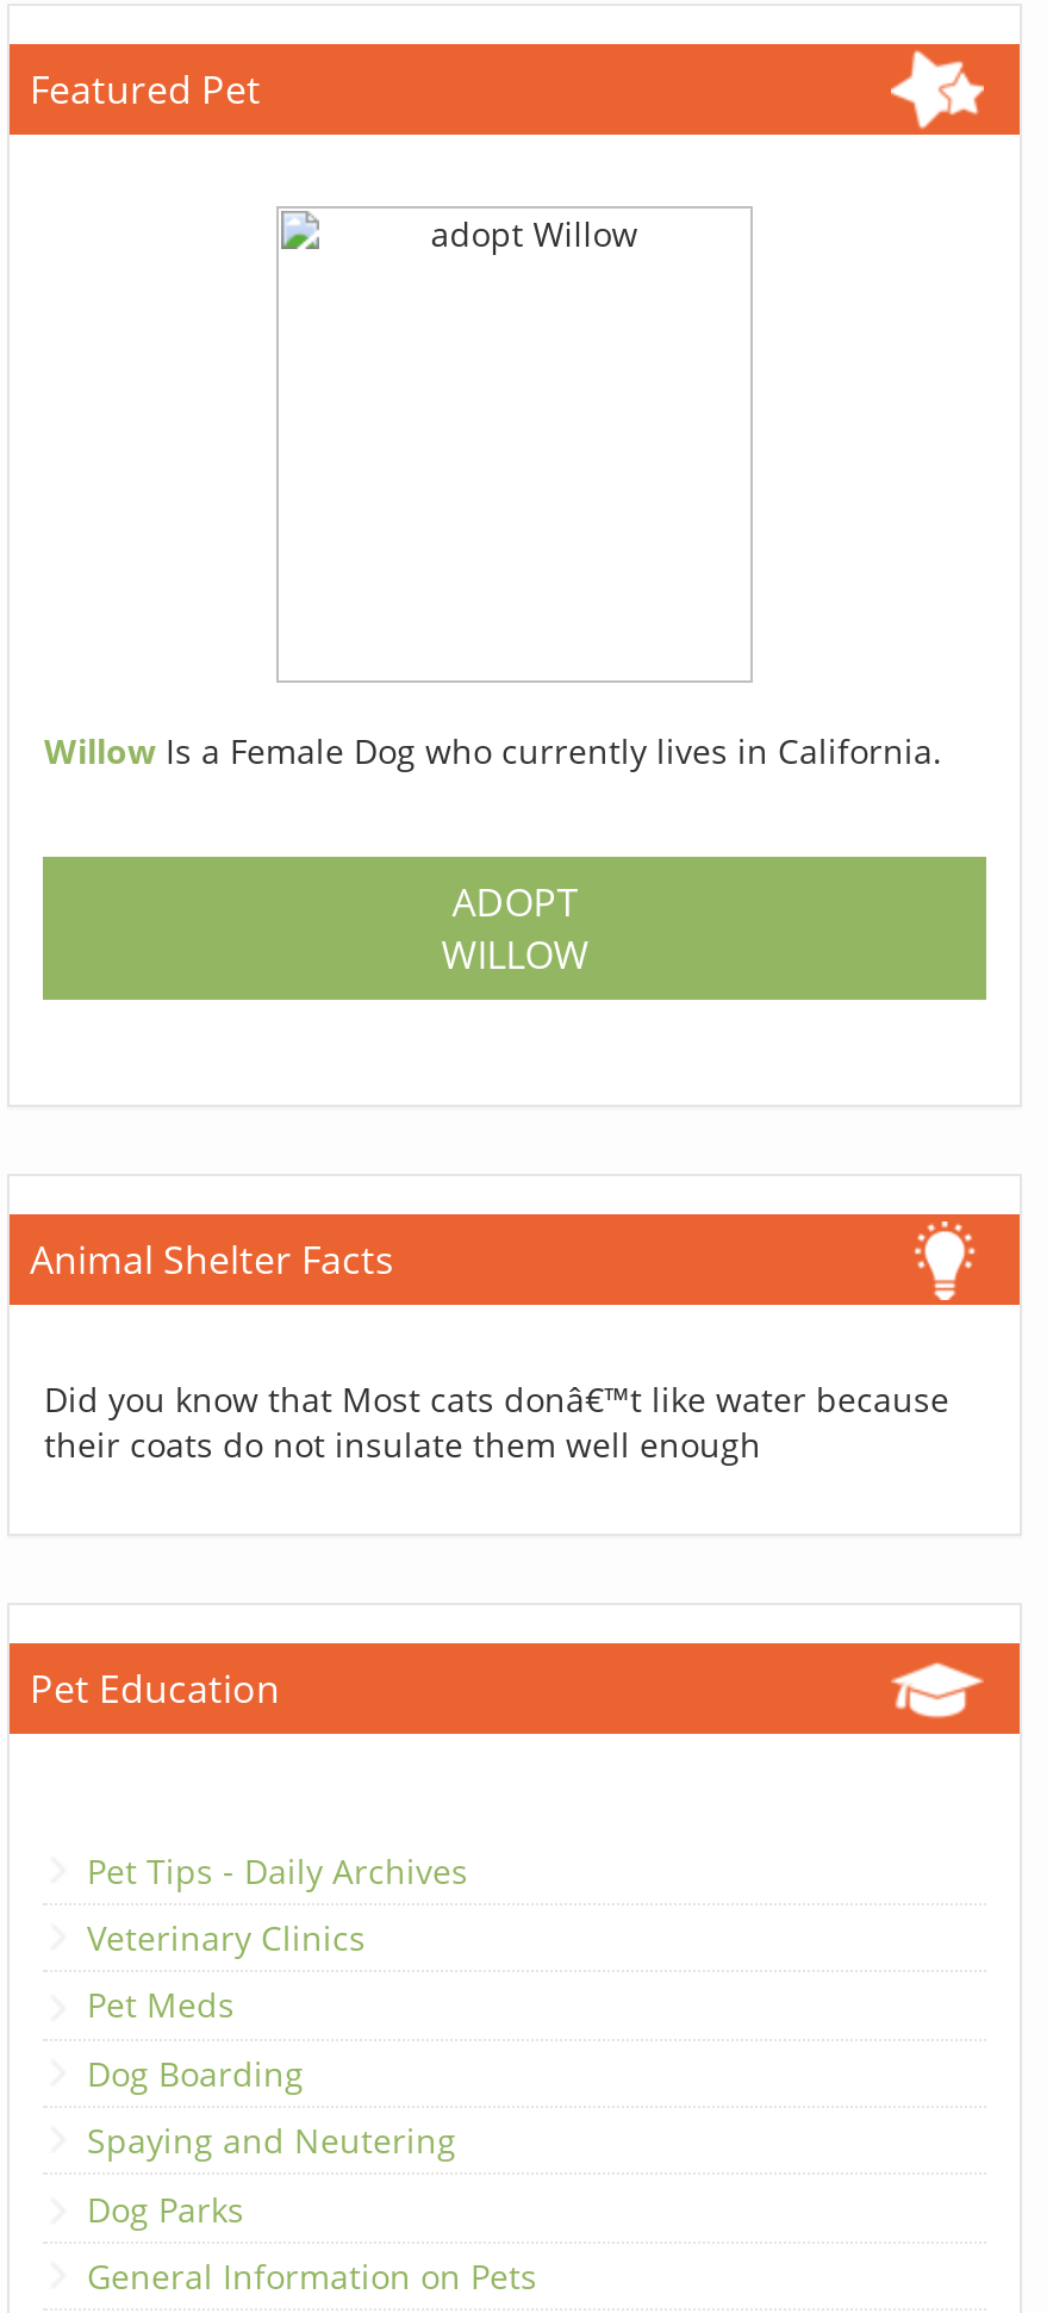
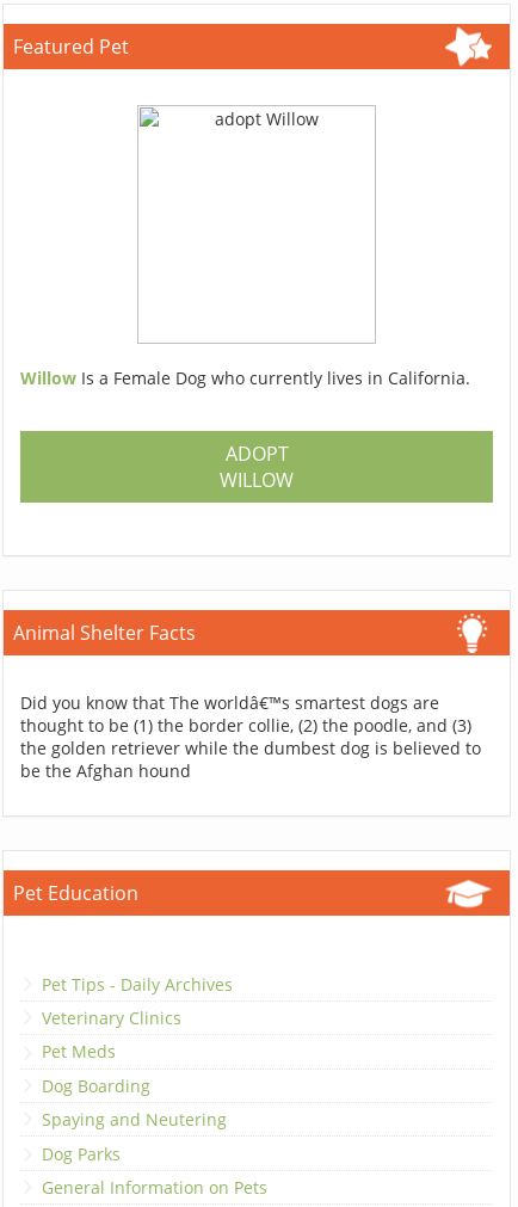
[44,1375,949,1466] Did you know that Most cats donâ€™t like water because | their coats do not insulate them well enough -> [21,691,482,781] Did you know that The worldâ€™s smartest dogs are | thought to be (1) the border collie, (2) the poodle, and (3) | the golden retriever while the dumbest dog is believed to | be the Afghan hound

